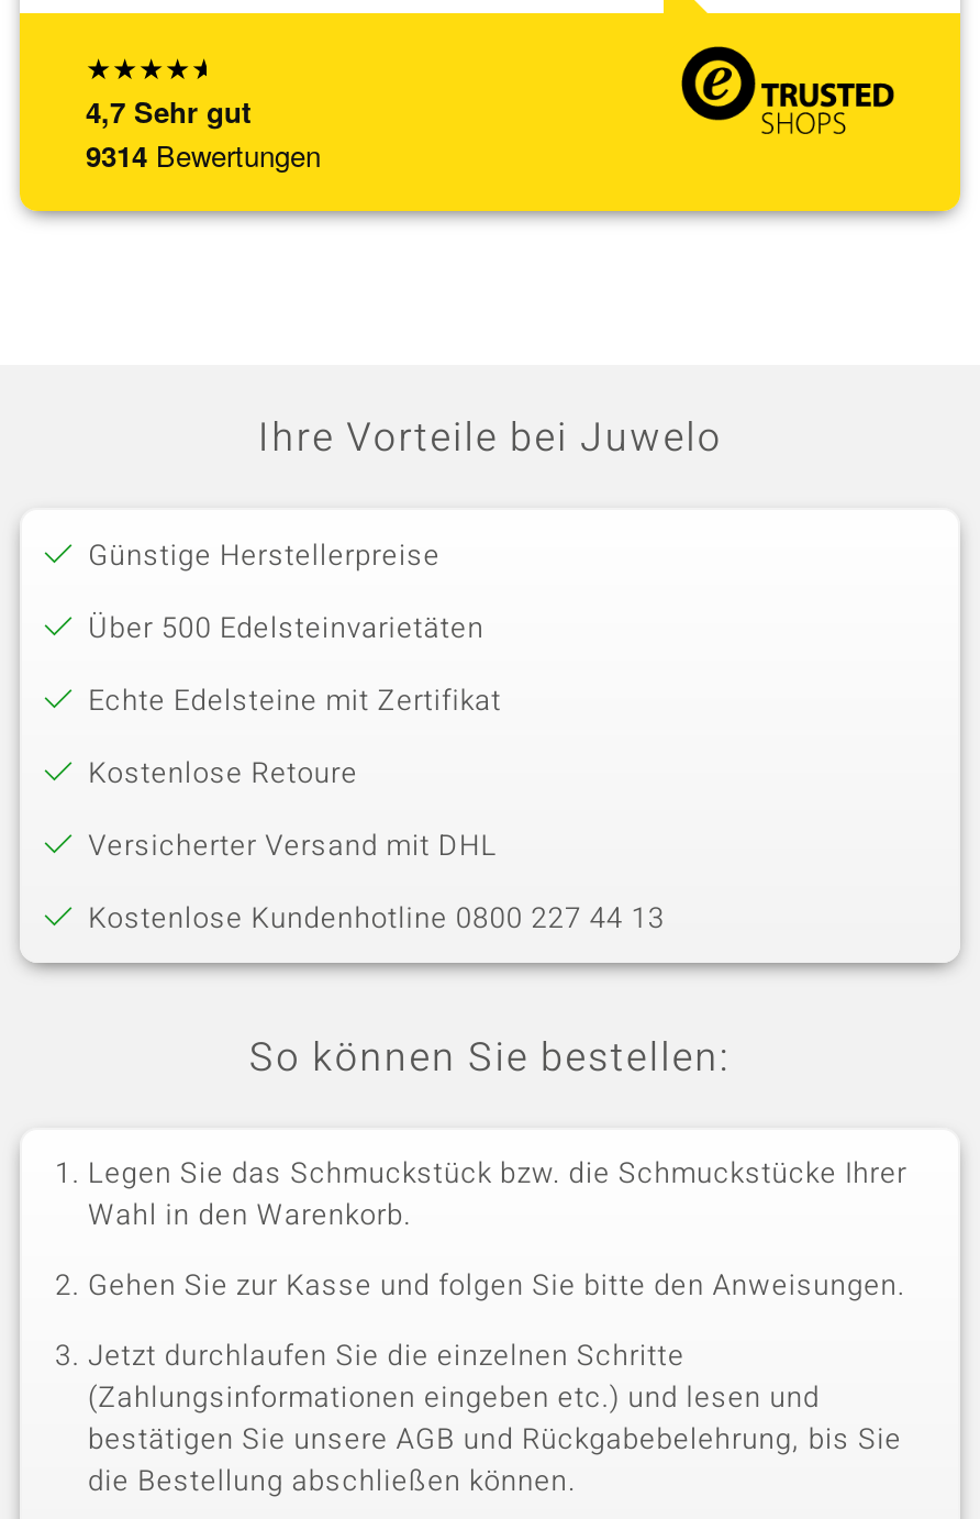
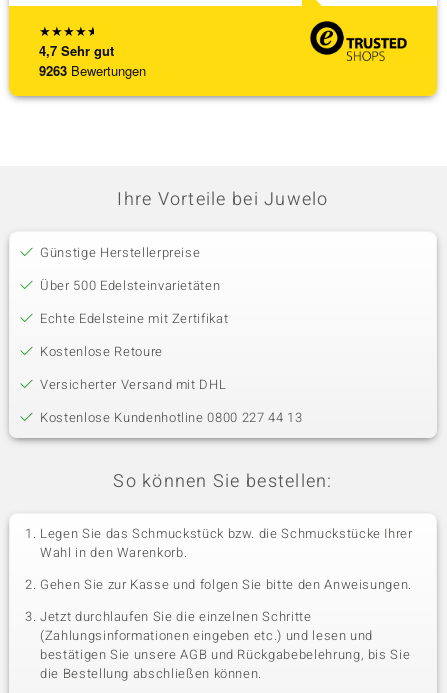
[86,134,321,176] 9314 Bewertungen -> [39,61,146,80] 9263 Bewertungen

